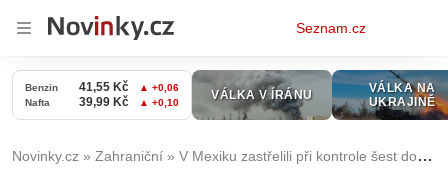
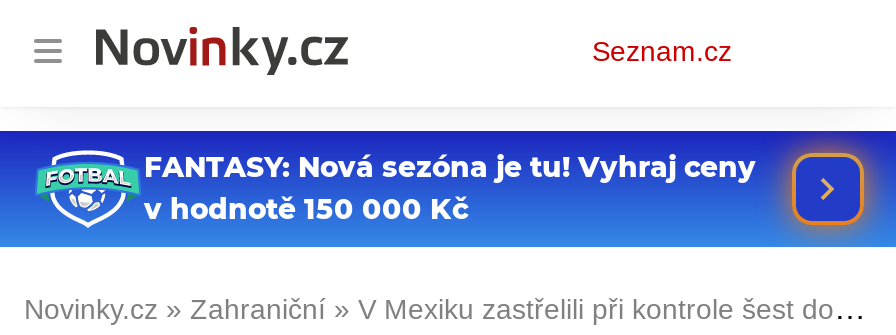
[3,68,445,125] [image] -> [6,129,890,249] [image]

